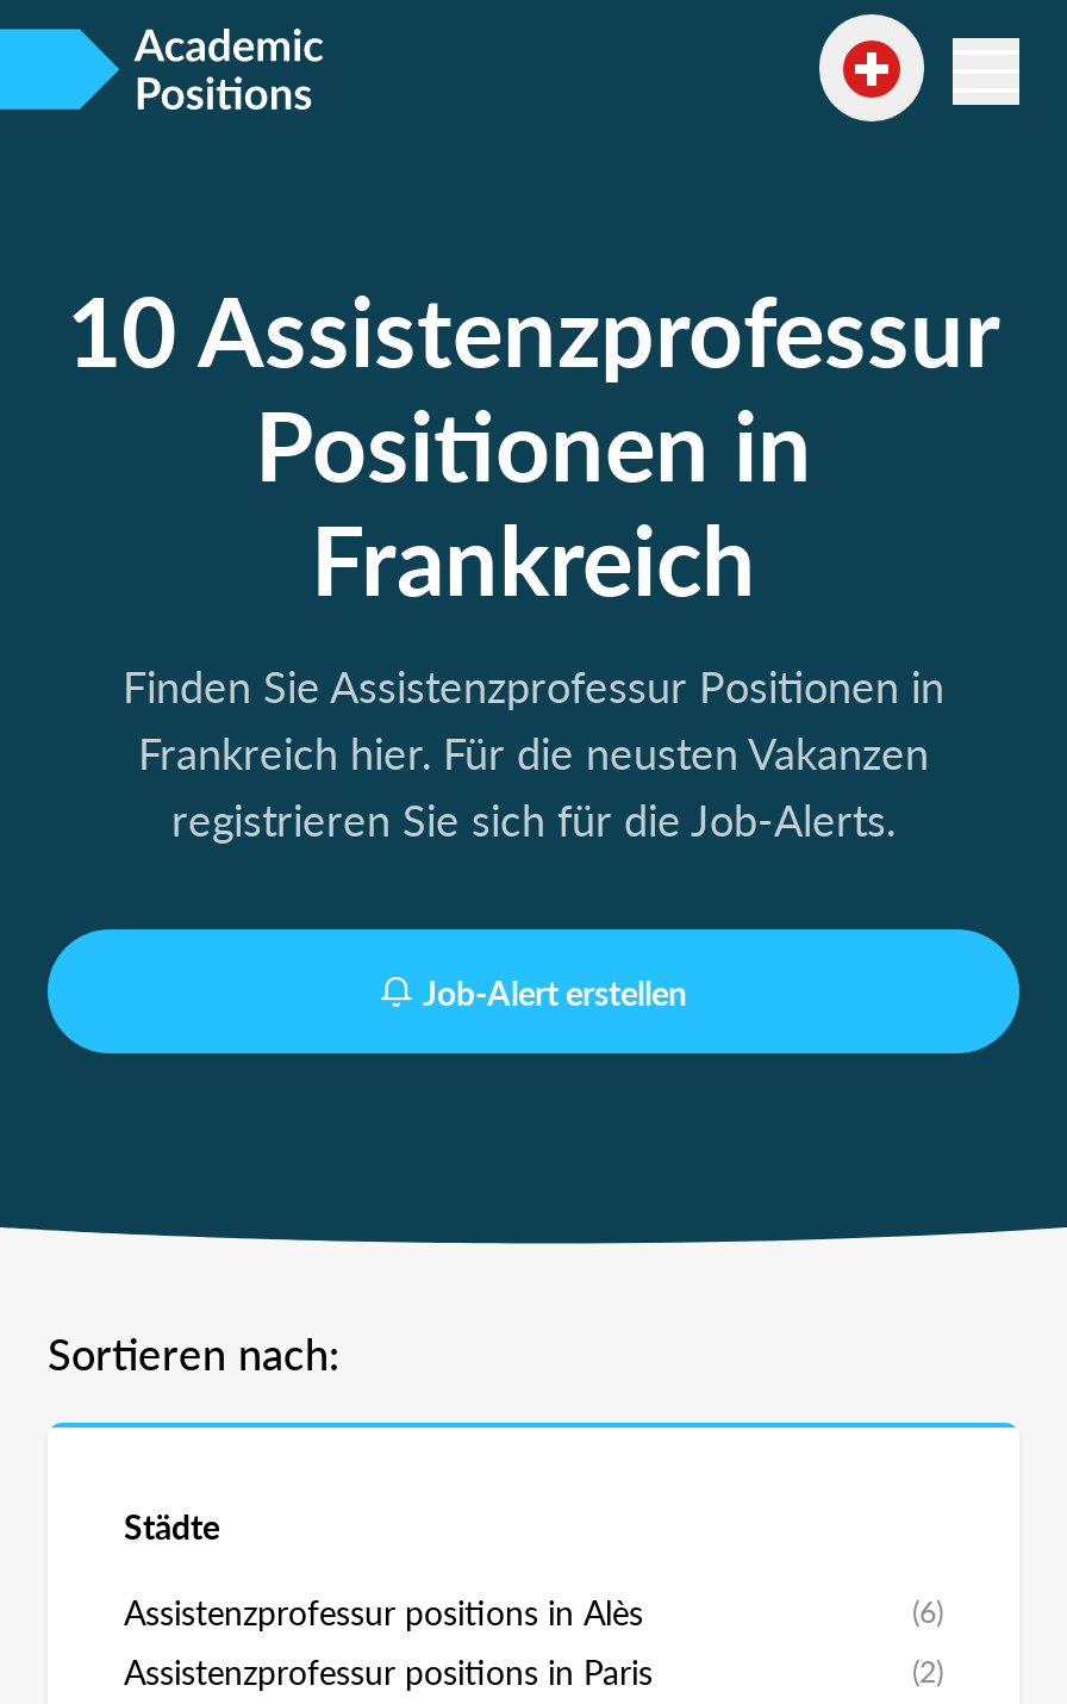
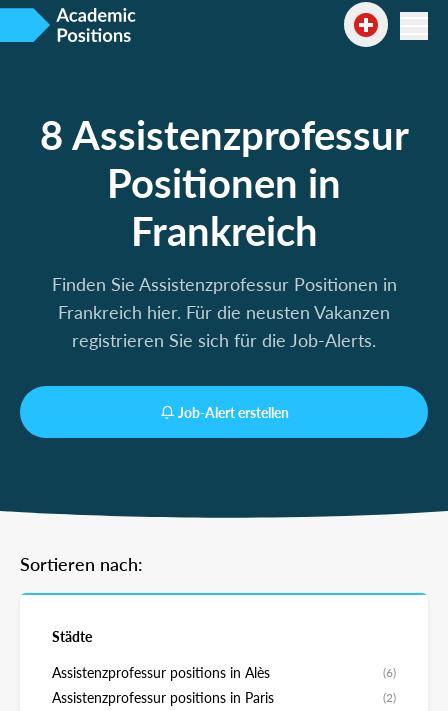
[67,260,1000,396] 10 Assistenzprofessur -> [39,105,408,162] 8 Assistenzprofessur

